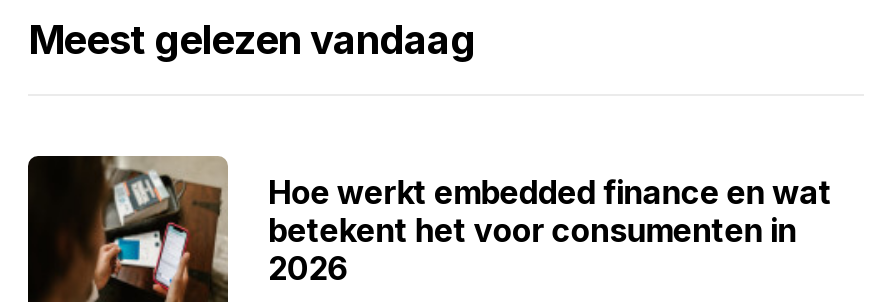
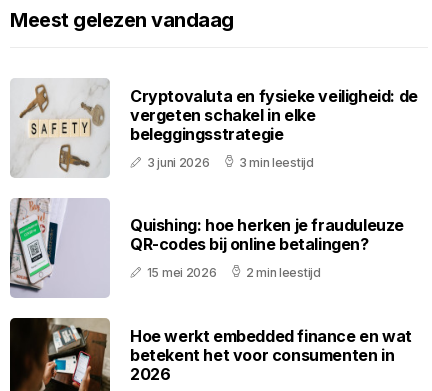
none -> [9,197,110,298] [image]
none -> [10,79,418,280] [image] | Cryptovaluta en fysieke veiligheid: de | vergeten schakel in elke | beleggingsstrategie | 3 juni 2026 | 3 min leestijd | Quishing: hoe herken je frauduleuze | QR-codes bij online betalingen? | 15 mei 2026 | 2 min leestijd

